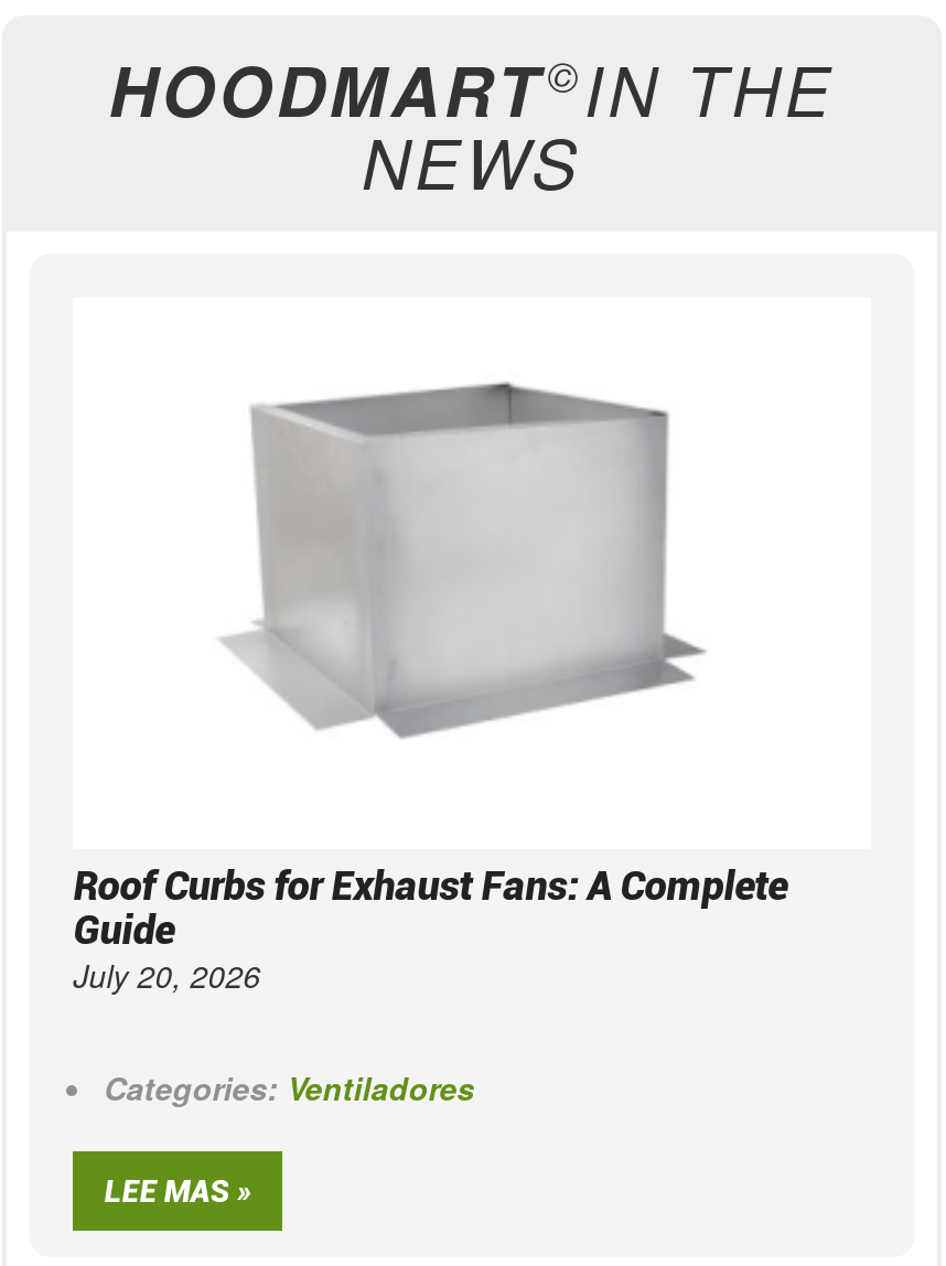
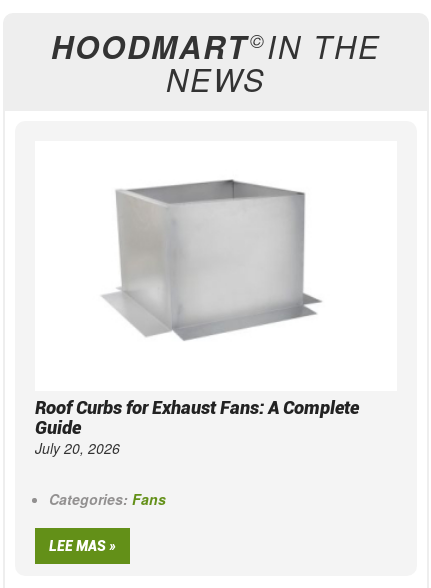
[104,1066,475,1110] Categories: Ventiladores -> [49,489,166,509] Categories: Fans

